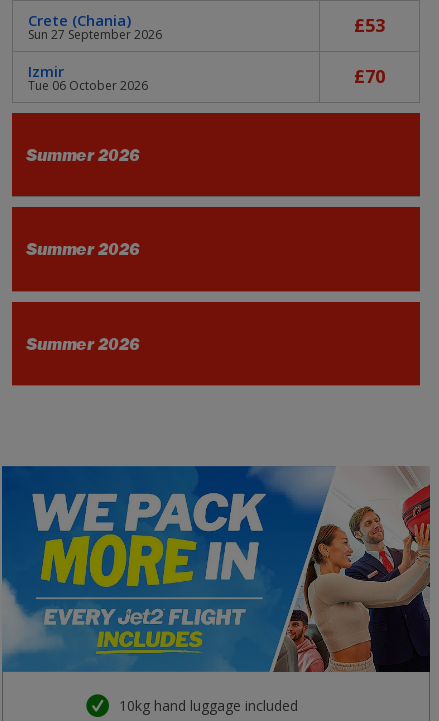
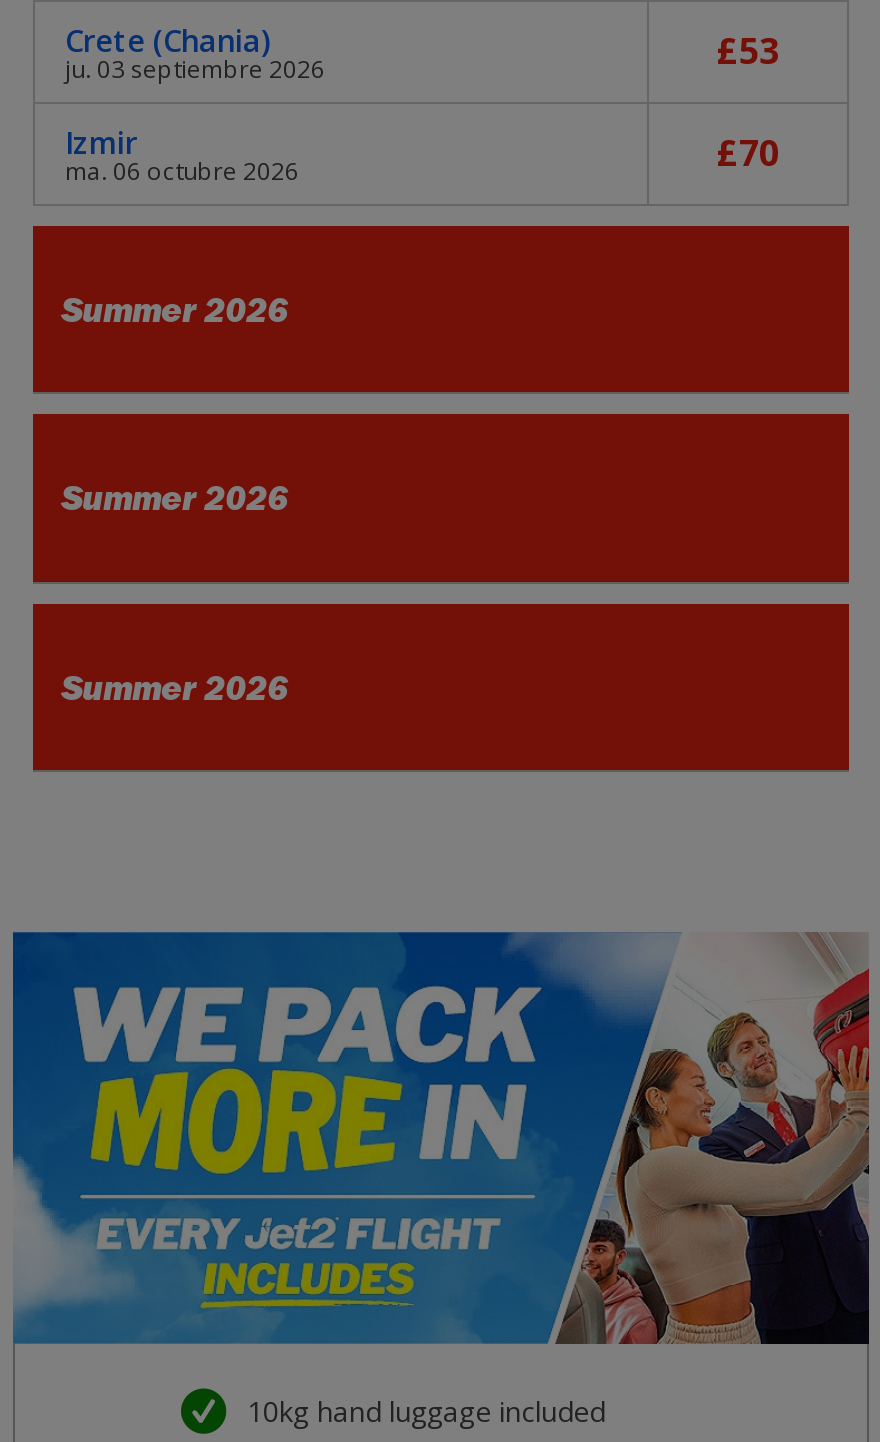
[28,26,162,43] Sun 27 September 2026 -> [65,52,325,86] ju. 03 septiembre 2026
[28,77,148,94] Tue 06 October 2026 -> [65,154,299,188] ma. 06 octubre 2026

